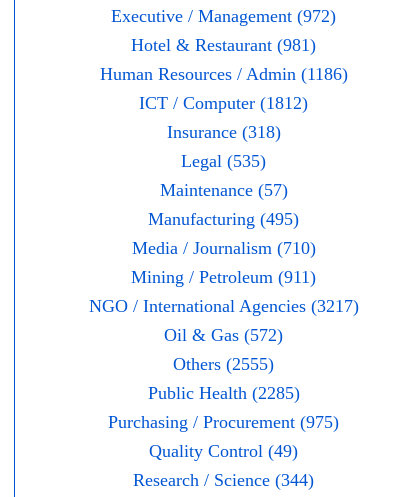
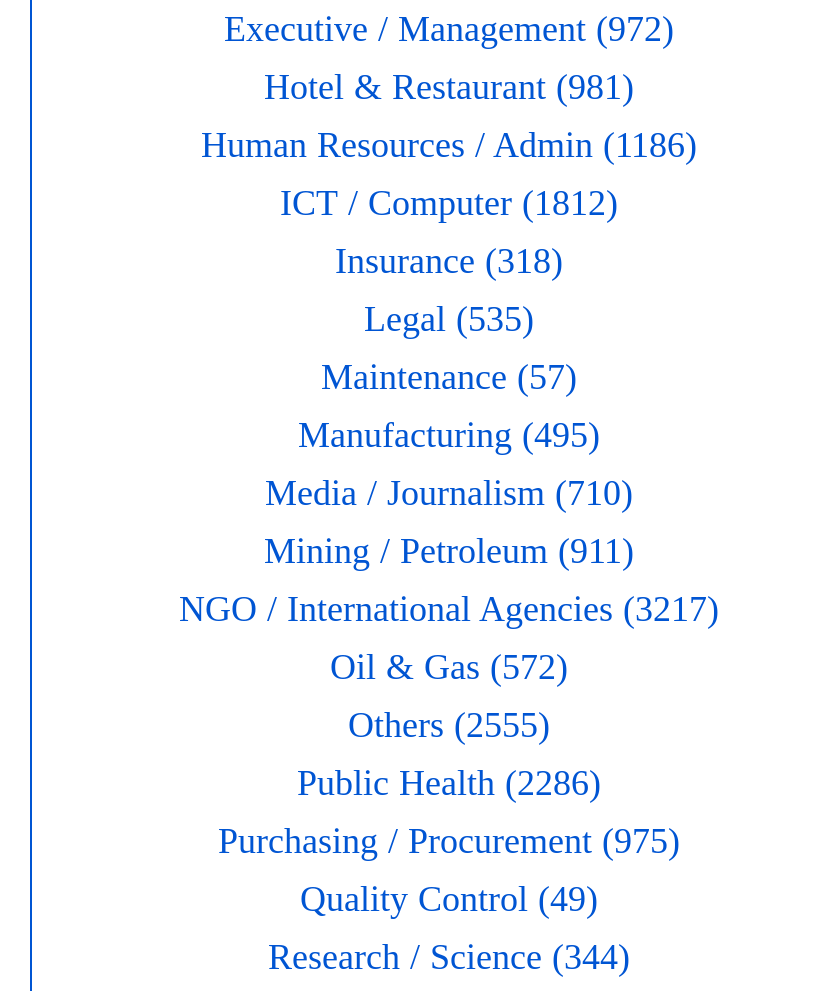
[147,383,299,403] Public Health (2285) -> [297,763,601,803] Public Health (2286)

